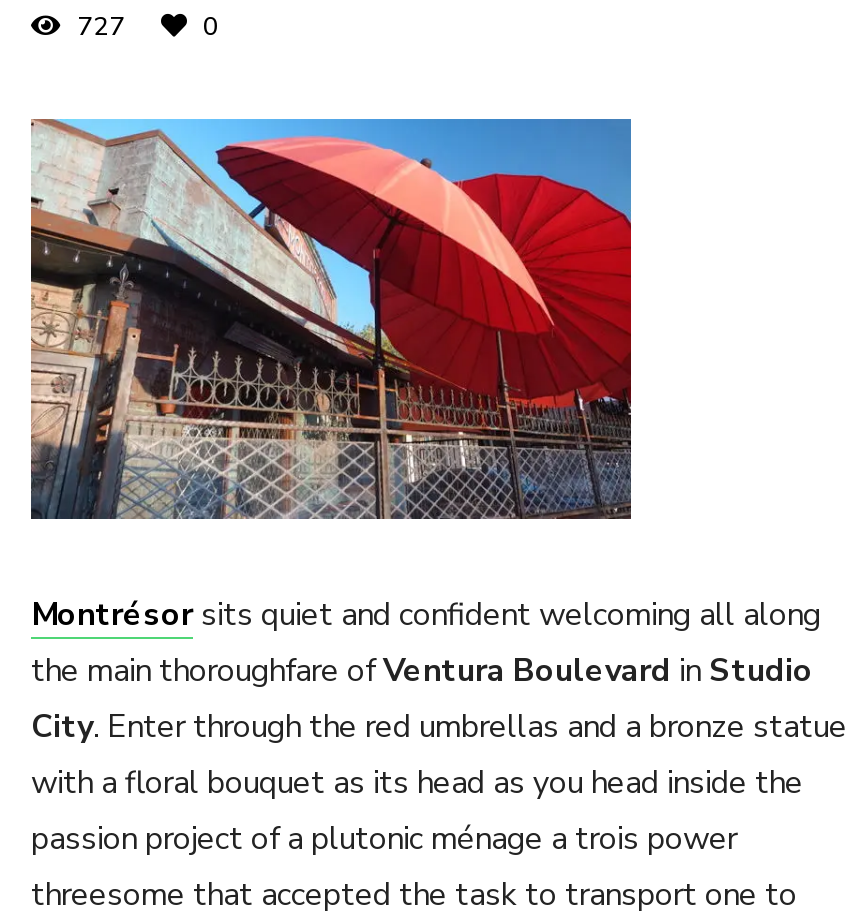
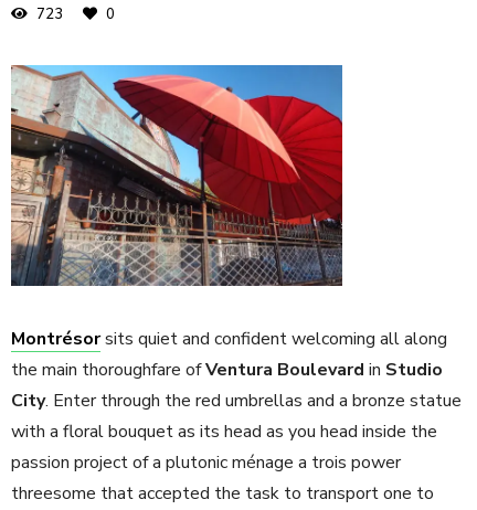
[77,8,125,44] 727 -> [36,4,63,24] 723

